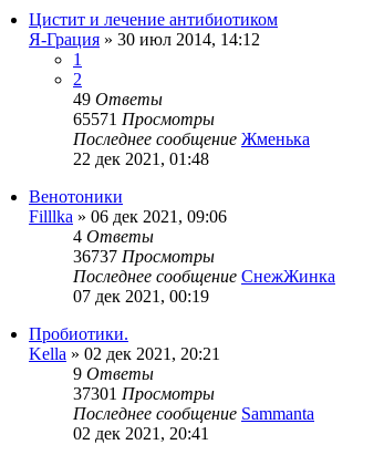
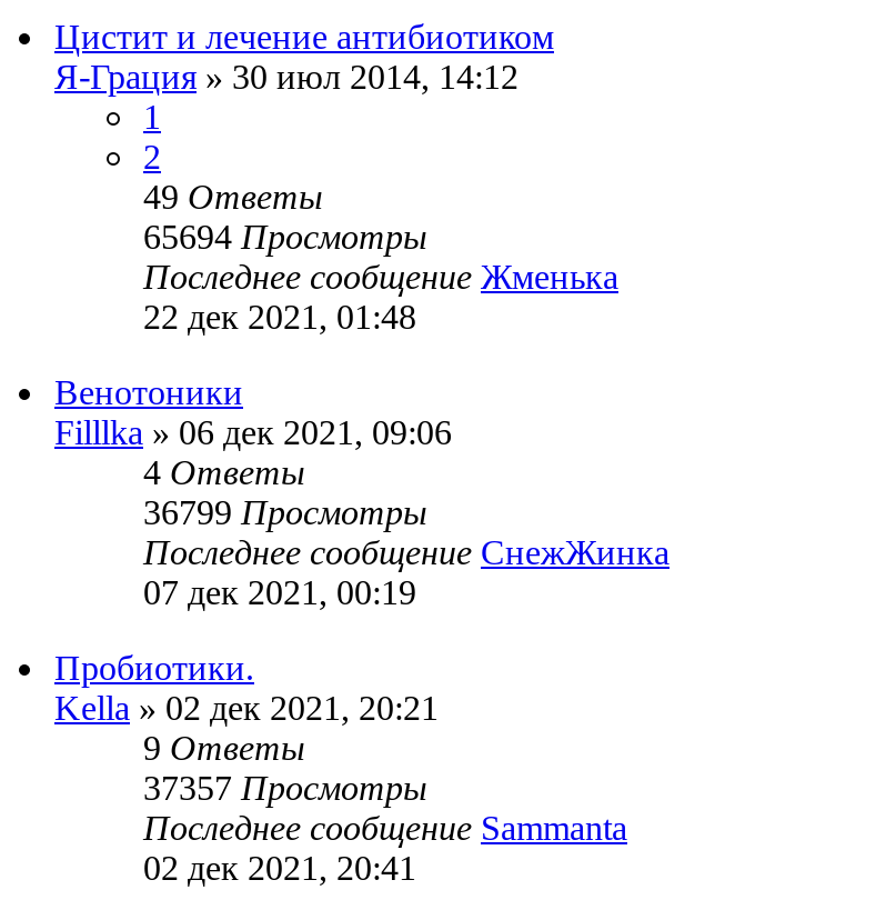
[73,110,215,129] 65571 Просмотры -> [143,219,427,256] 65694 Просмотры
[73,247,215,266] 36737 Просмотры -> [143,494,427,532] 36799 Просмотры
[73,385,215,403] 37301 Просмотры -> [143,770,427,808] 37357 Просмотры

